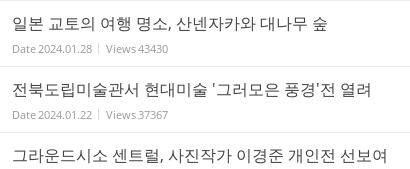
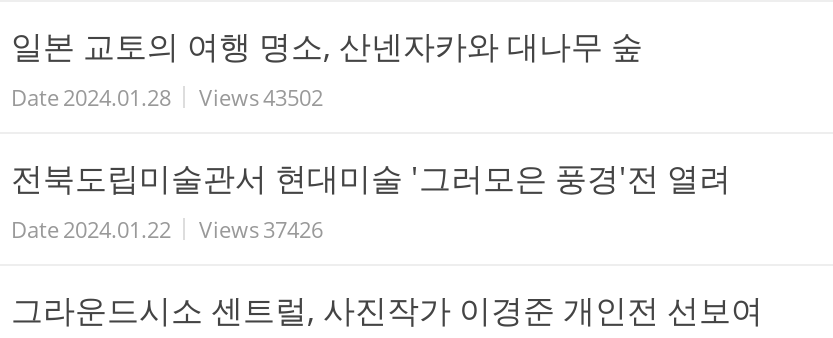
[12,41,168,56] Date 2024.01.28 Views 43430 -> [11,82,323,112] Date 2024.01.28 Views 43502
[12,107,168,122] Date 2024.01.22 Views 37367 -> [11,214,323,244] Date 2024.01.22 Views 37426

